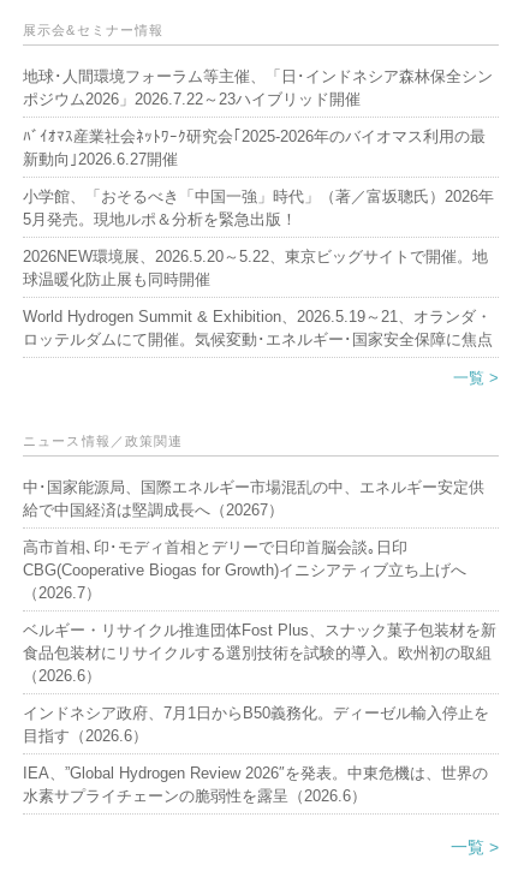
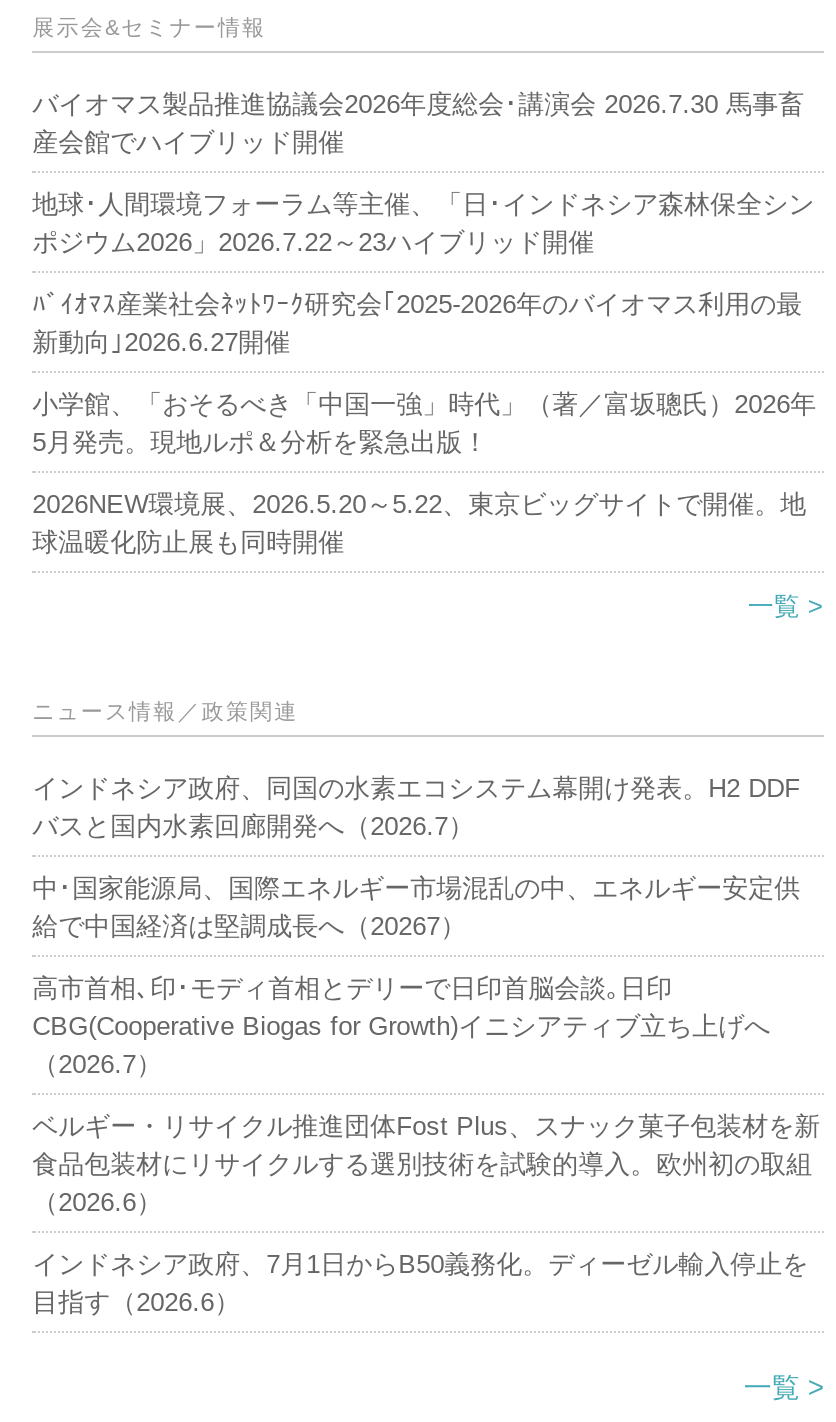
none -> [32,90,804,158] バイオマス製品推進協議会2026年度総会･講演会 2026.7.30 馬事畜 | 産会館でハイブリッド開催
moved [23,68,494,289] -> [32,190,816,558]: 地球･人間環境フォーラム等主催、「日･インドネシア森林保全シン | ポジウム2026」2026.7.22～23ハイブリッド開催 | 新動向｣2026.6.27開催 | 小学館、「おそるべき「中国一強」時代」（著／富坂聰氏）2026年 | 5月発売。現地ルポ＆分析を緊急出版！ | 2026NEW環境展、2026.5.20～5.22、東京ビッグサイトで開催。地 | 球温暖化防止展も同時開催
[23,308,493,349] World Hydrogen Summit & Exhibition、2026.5.19～21、オランダ・ | ロッテルダムにて開催。気候変動･エネルギー･国家安全保障に焦点 -> none
none -> [32,774,800,842] インドネシア政府、同国の水素エコシステム幕開け発表。H2 DDF | バスと国内水素回廊開発へ（2026.7）
moved [23,479,497,745] -> [32,874,820,1318]: 中･国家能源局、国際エネルギー市場混乱の中、エネルギー安定供 | 給で中国経済は堅調成長へ（20267） | 高市首相､印･モディ首相とデリーで日印首脳会談｡日印 | ... | インドネシア政府、7月1日からB50義務化。ディーゼル輸入停止を | 目指す（2026.6）
[23,765,488,805] IEA、”Global Hydrogen Review 2026″を発表。中東危機は、世界の | 水素サプライチェーンの脆弱性を露呈（2026.6） -> none

